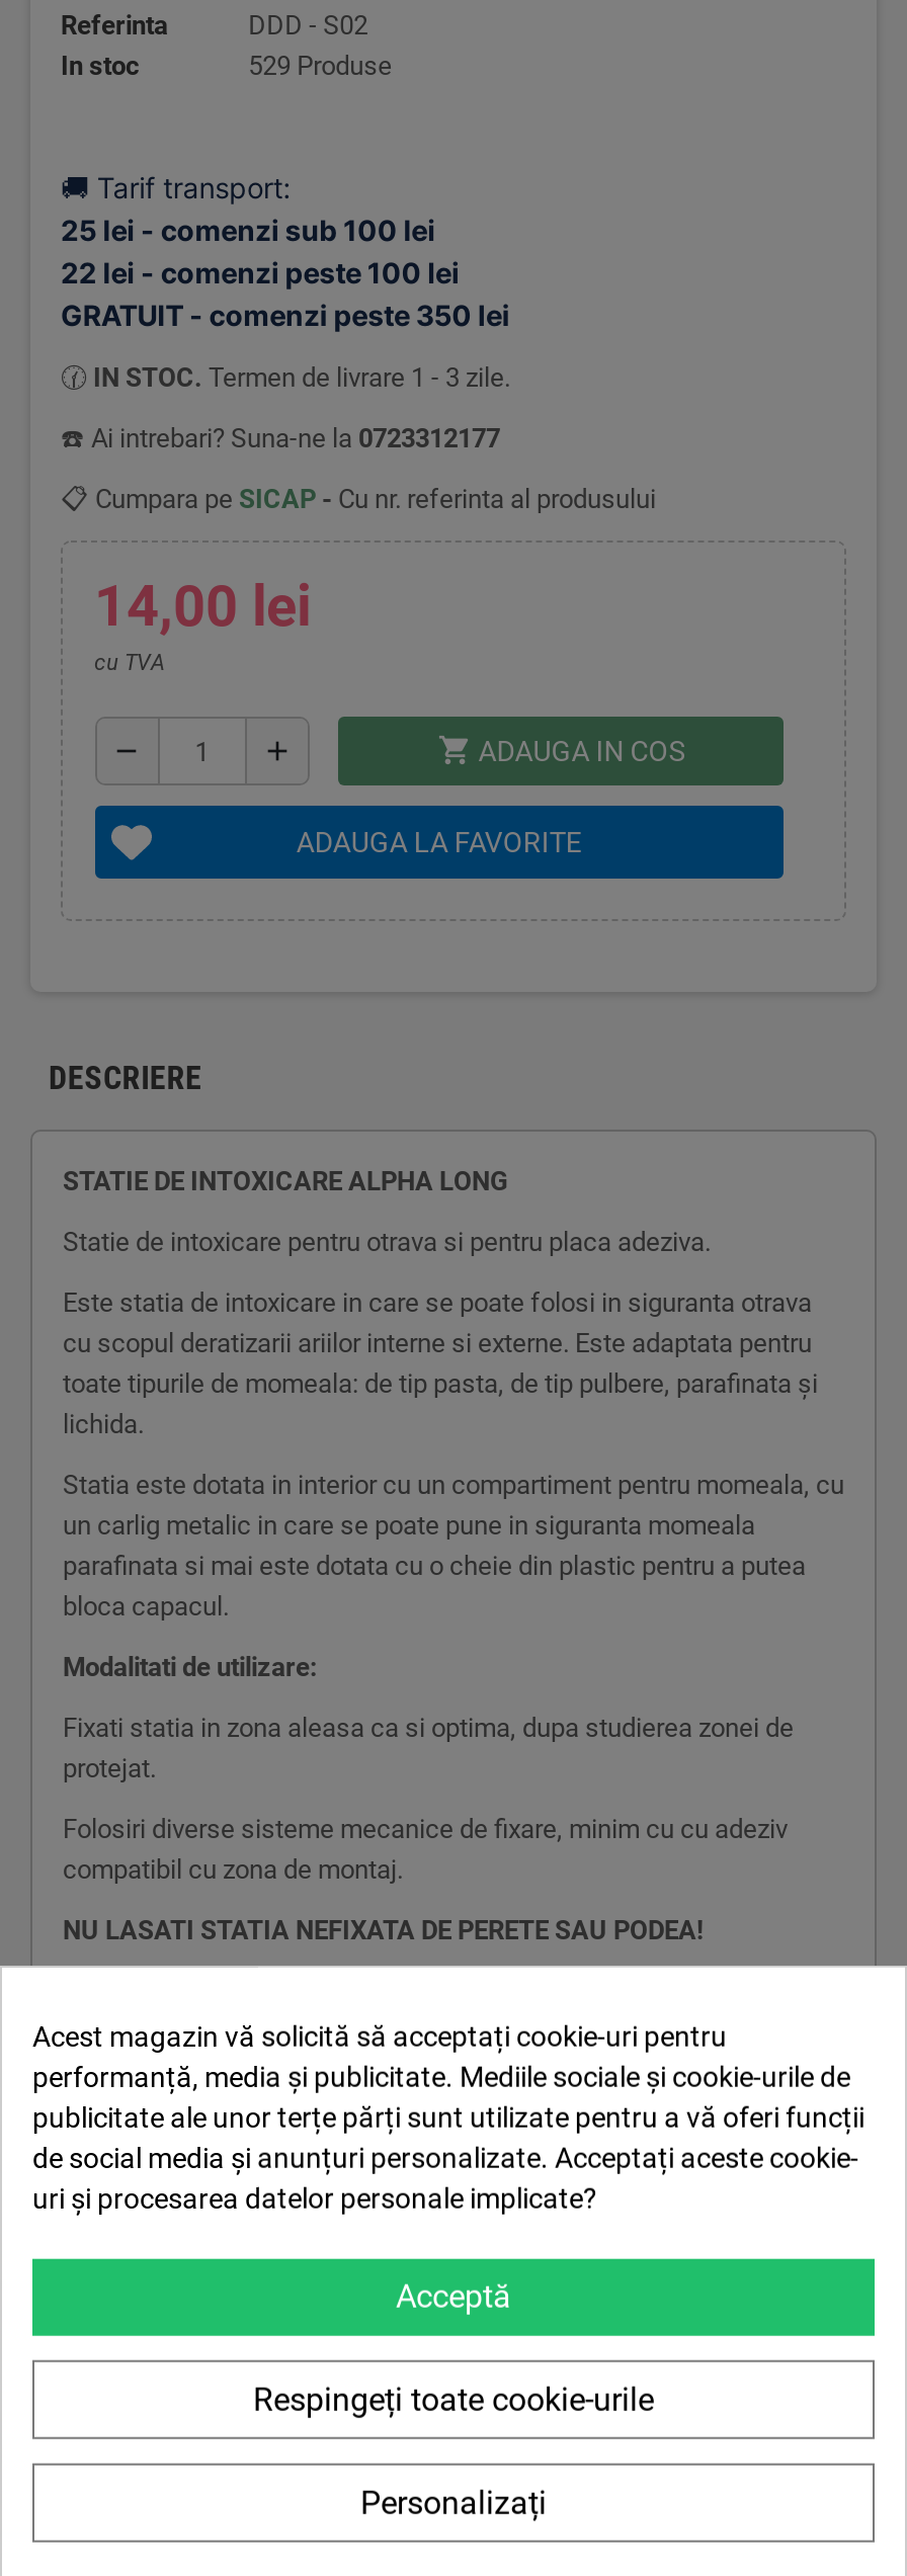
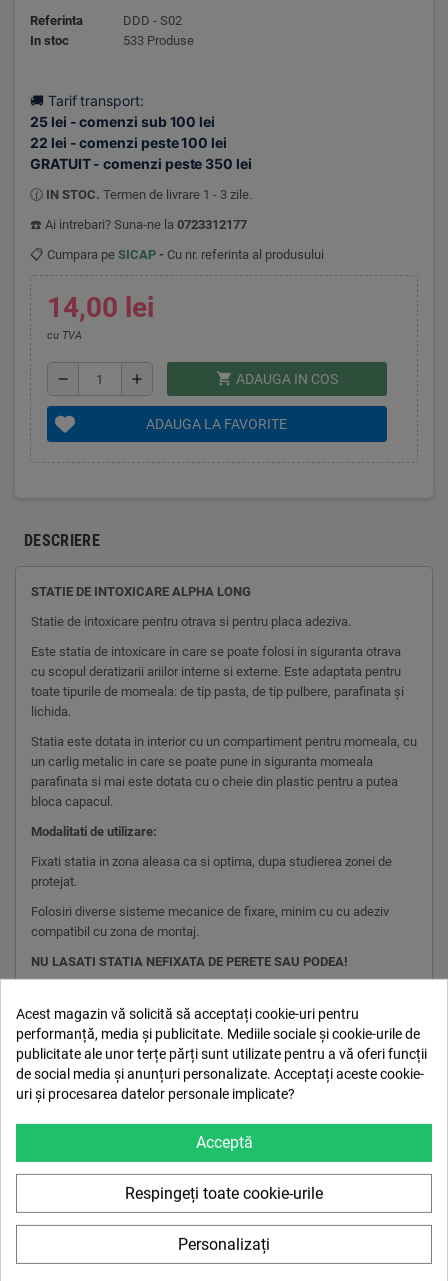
[248,51,392,81] 529 Produse -> [123,33,194,48] 533 Produse

